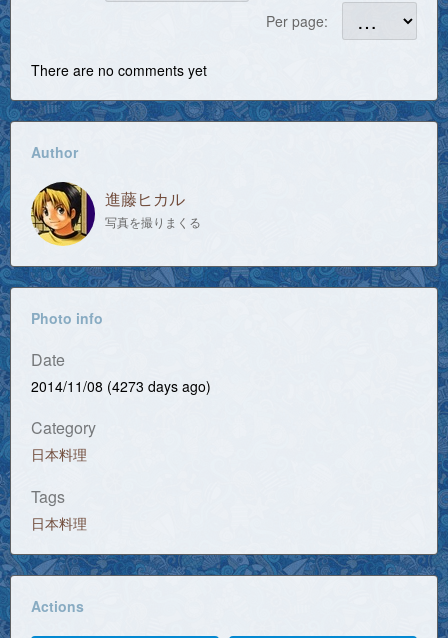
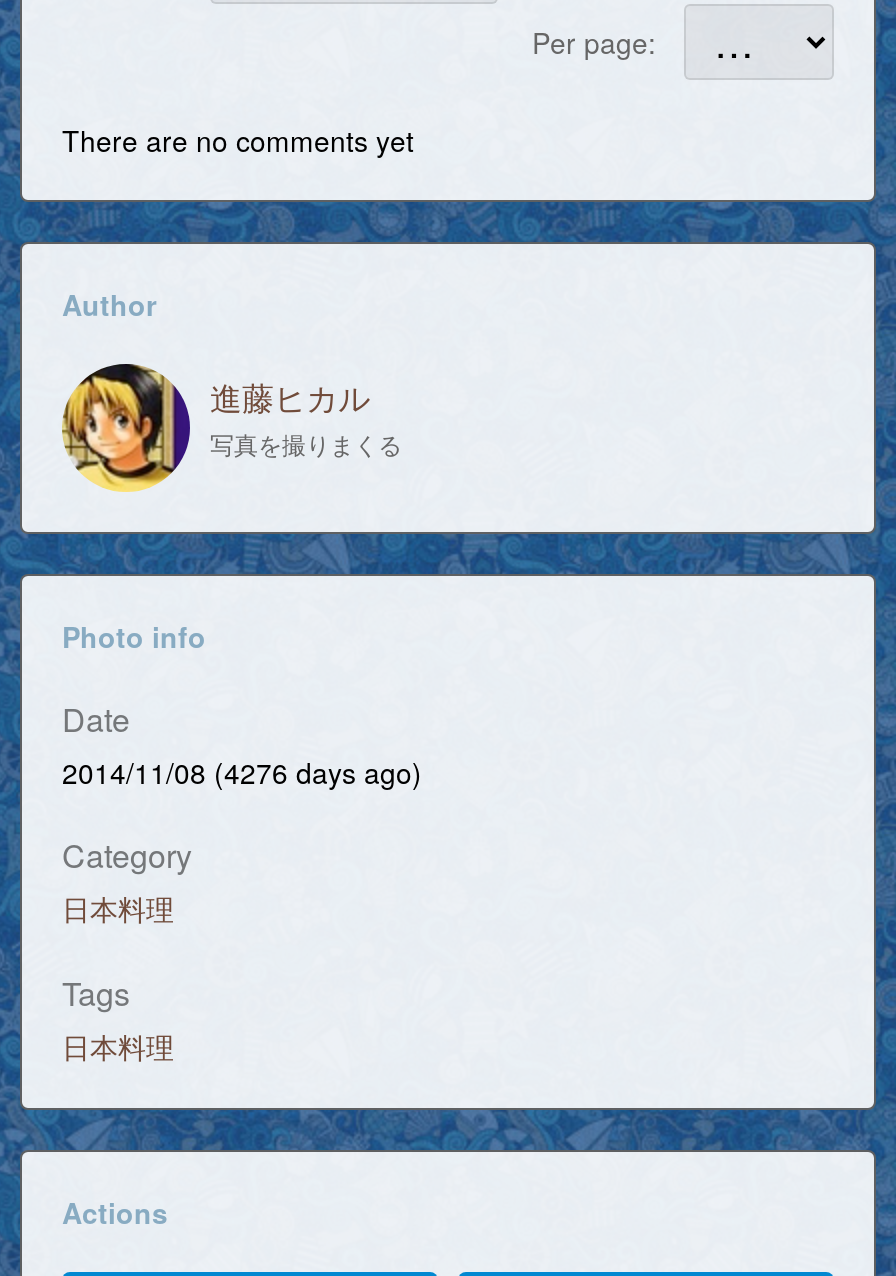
[31,376,211,396] 2014/11/08 (4273 days ago) -> [62,751,422,791] 2014/11/08 (4276 days ago)

